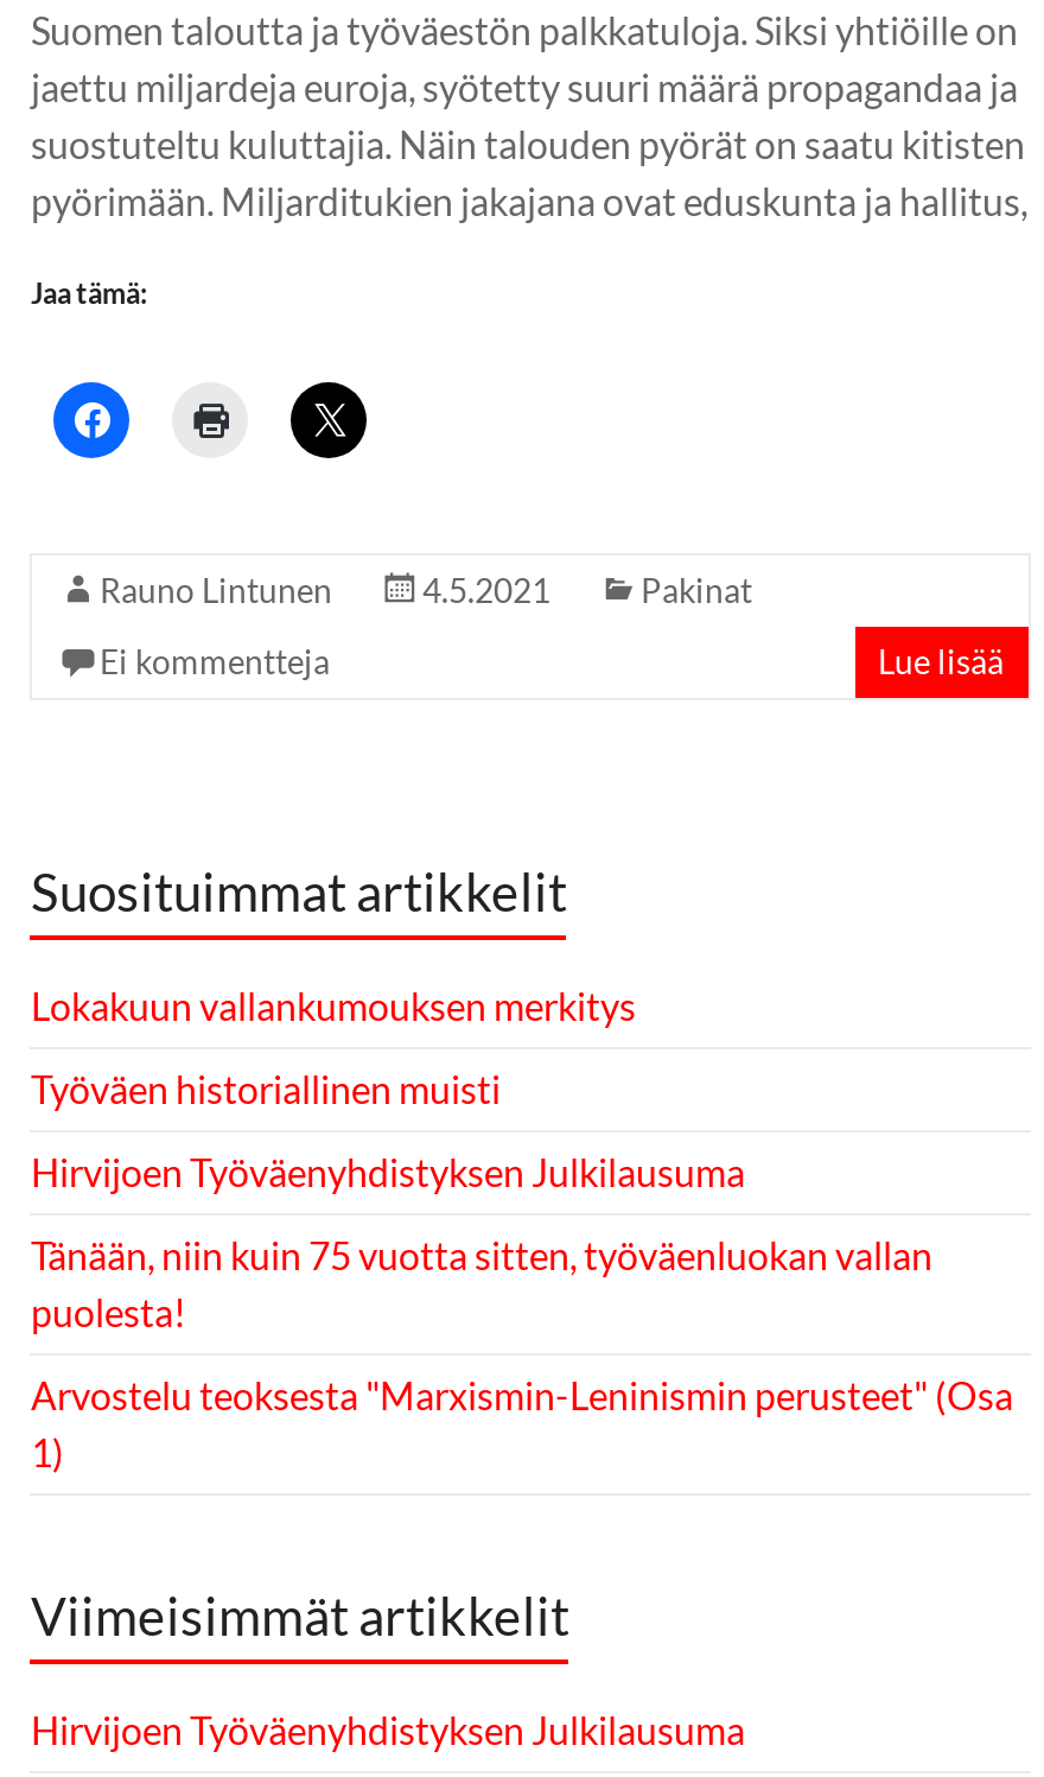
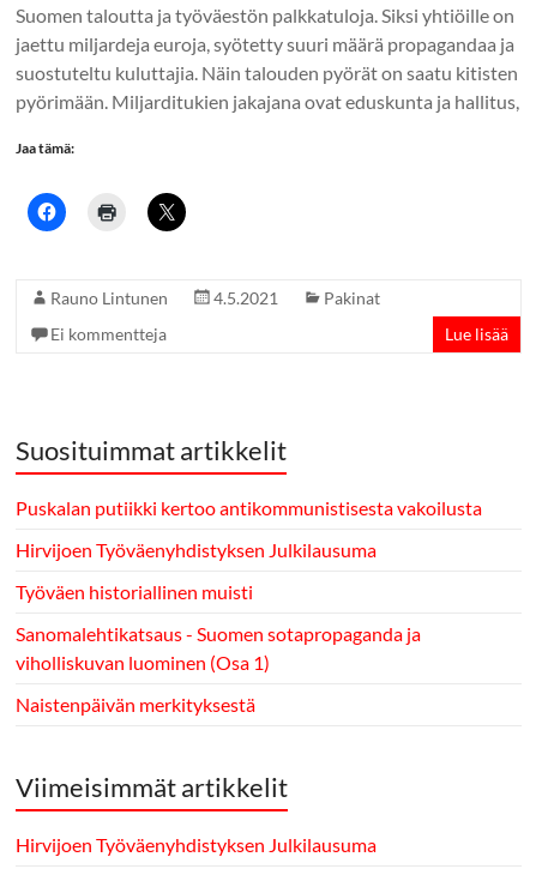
[31,983,636,1028] Lokakuun vallankumouksen merkitys -> [16,496,483,519] Puskalan putiikki kertoo antikommunistisesta vakoilusta
moved [31,1066,500,1112] -> [16,580,253,603]: Työväen historiallinen muisti
[31,1233,1013,1475] Tänään, niin kuin 75 vuotta sitten, työväenluokan vallan | puolesta! | Arvostelu teoksesta "Marxismin-Leninismin perusteet" (Osa | 1) -> [16,622,421,716] Sanomalehtikatsaus - Suomen sotapropaganda ja | viholliskuvan luominen (Osa 1) | Naistenpäivän merkityksestä

